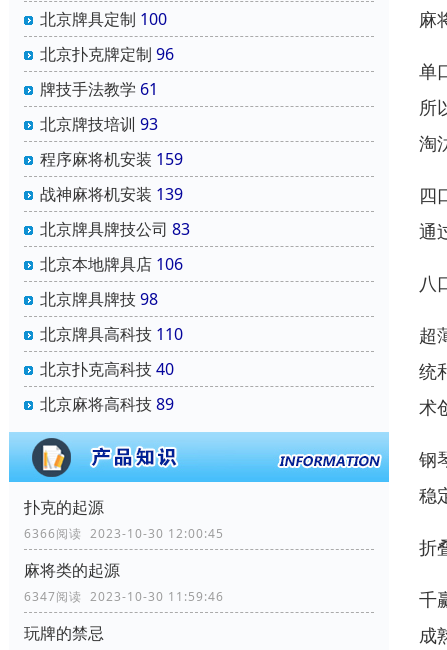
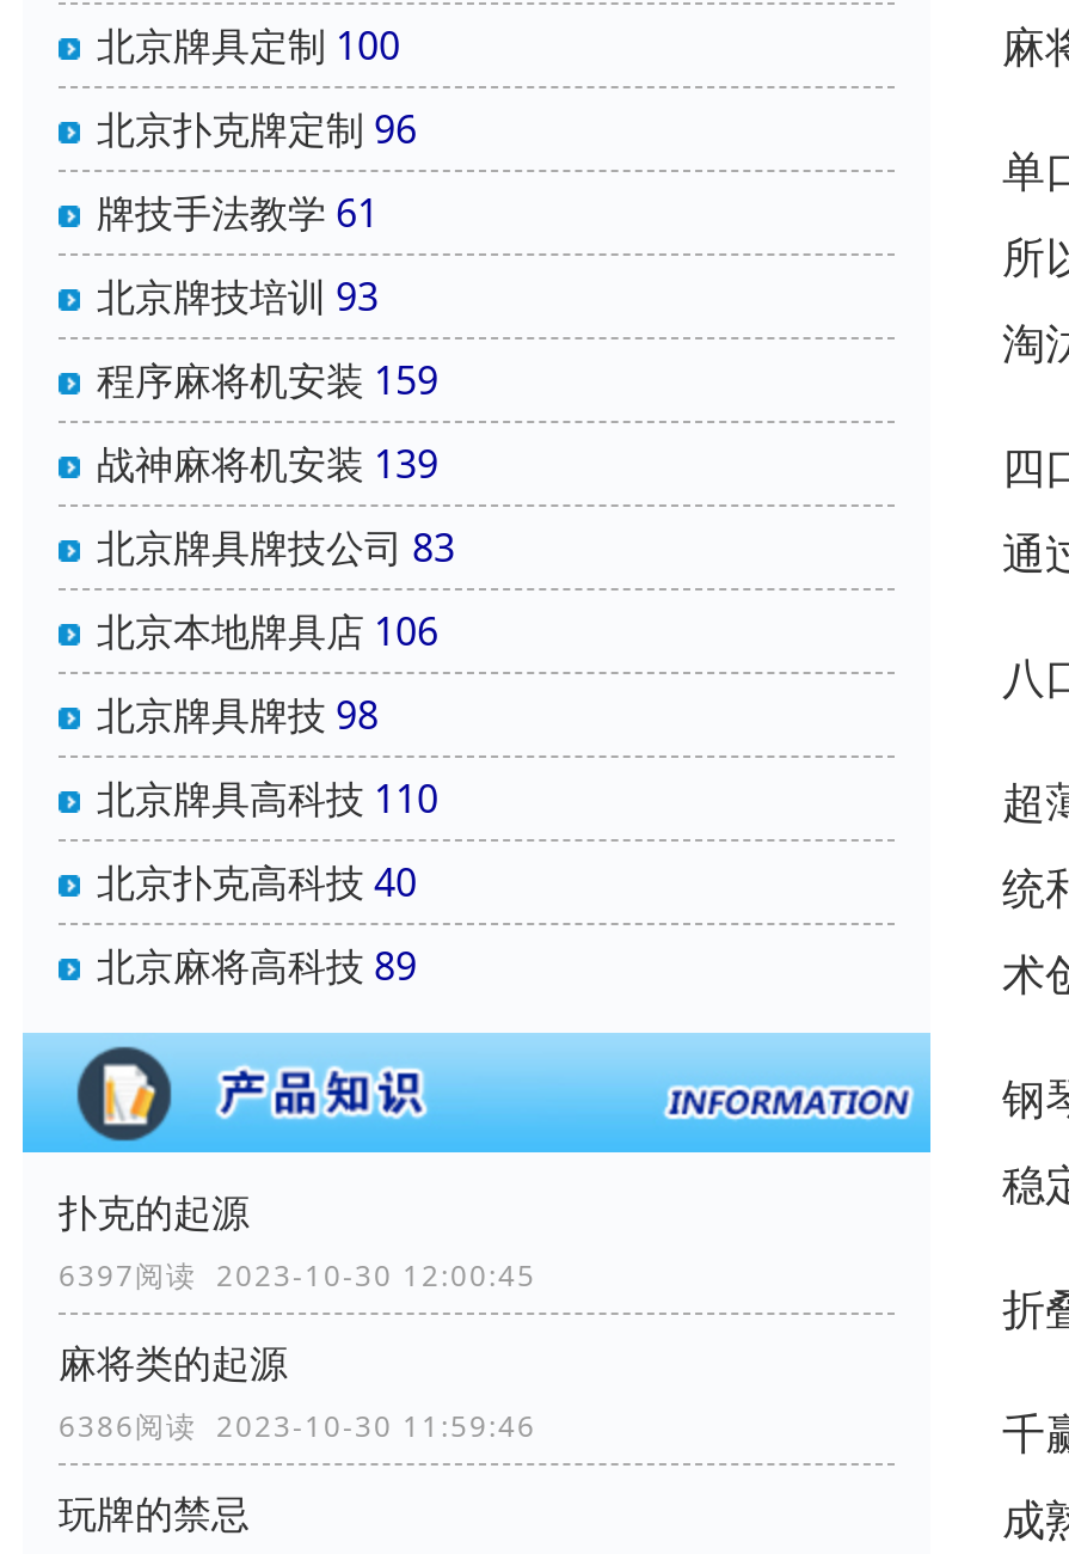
[24,525,224,542] 6366阅读 2023-10-30 12:00:45 -> [59,1256,536,1296] 6397阅读 2023-10-30 12:00:45
[24,588,224,605] 6347阅读 2023-10-30 11:59:46 -> [59,1406,536,1447] 6386阅读 2023-10-30 11:59:46

